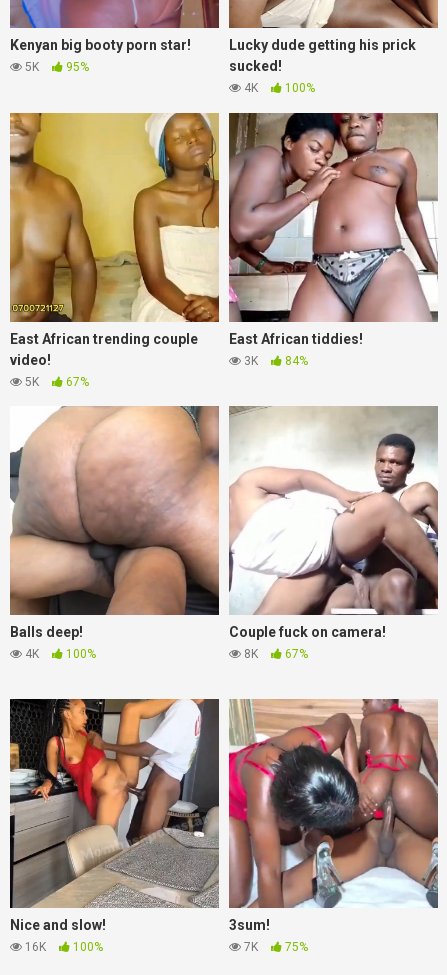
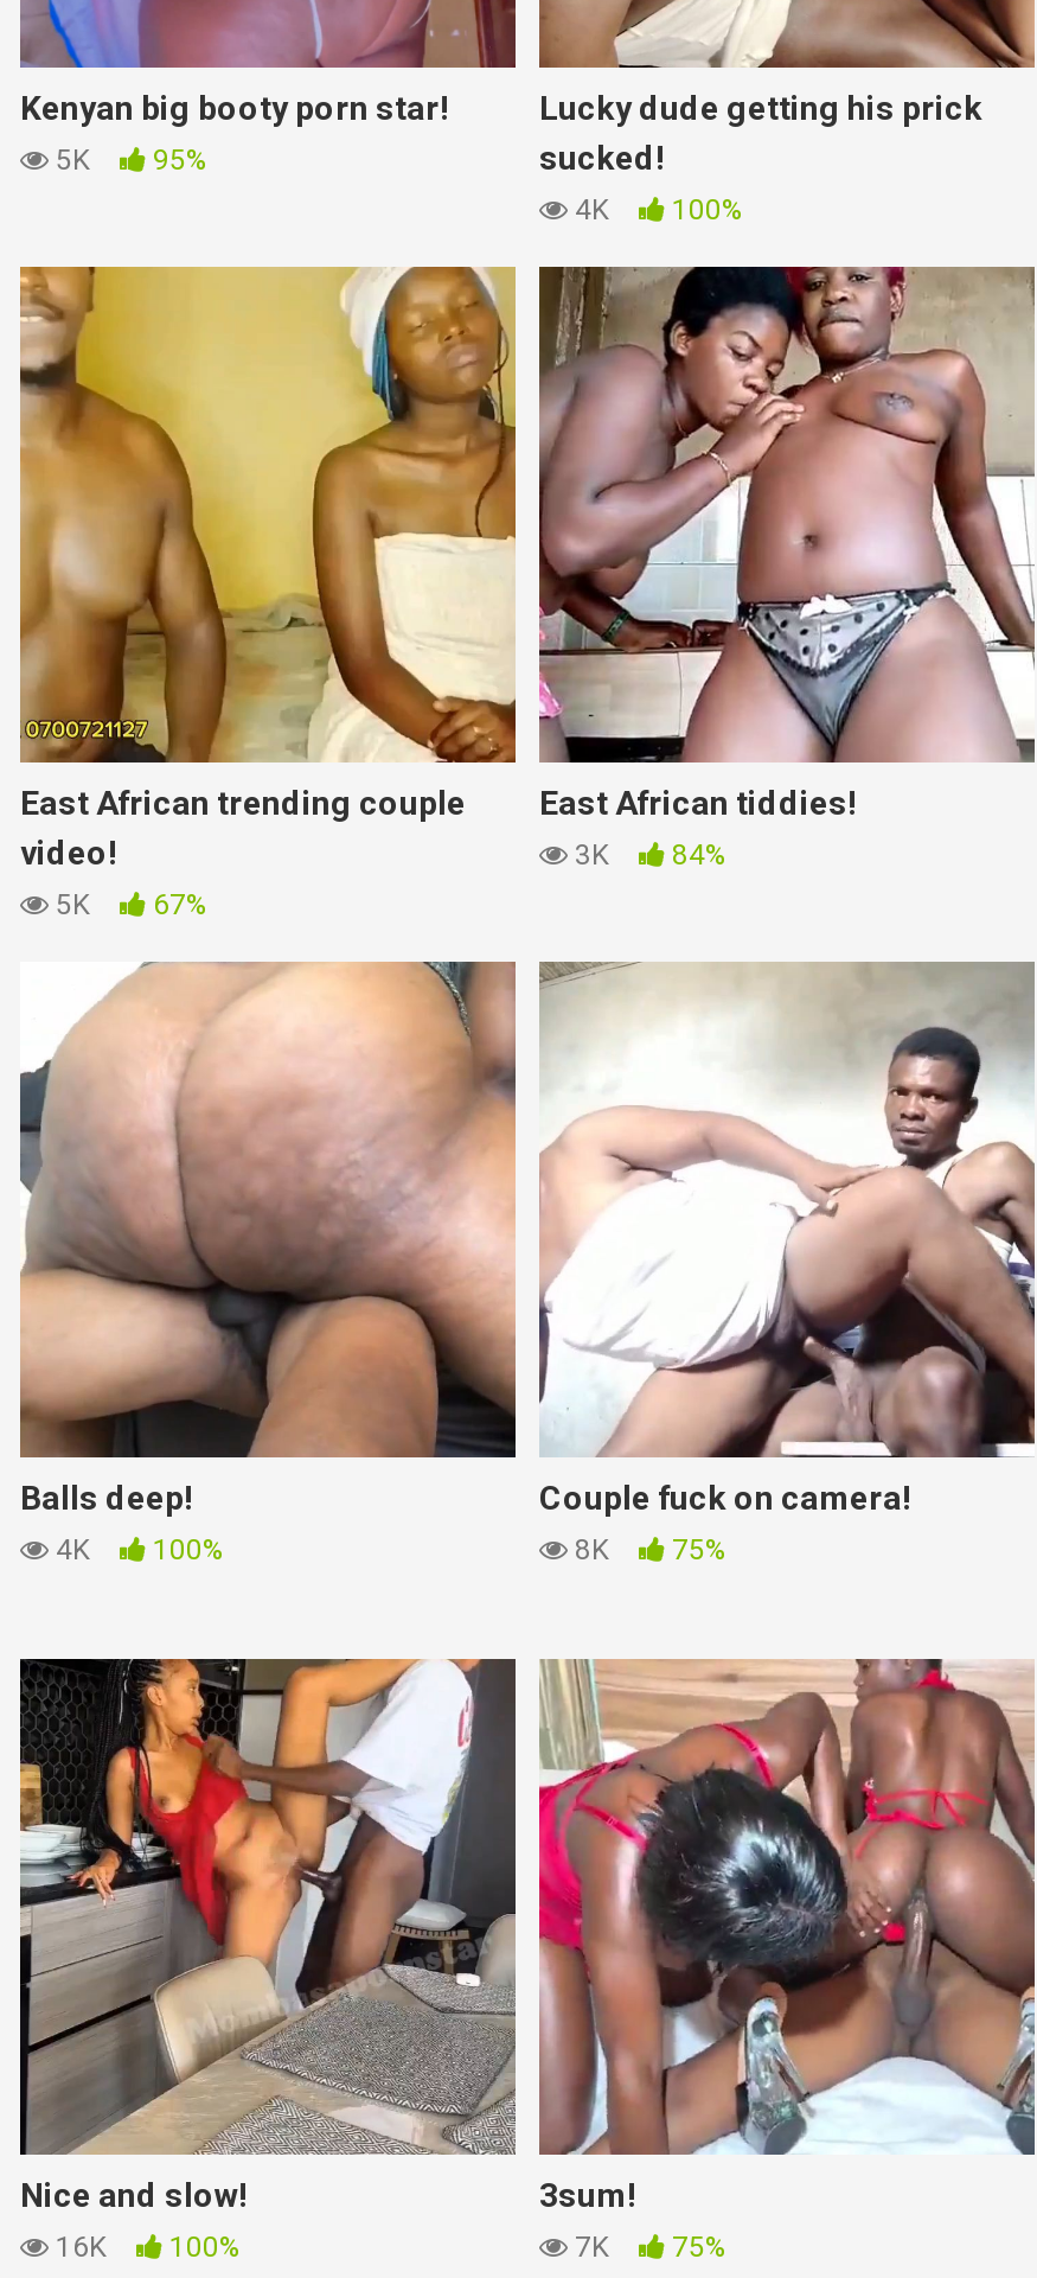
[241,647,308,661] 8K 67% -> [568,1534,726,1567] 8K 75%

